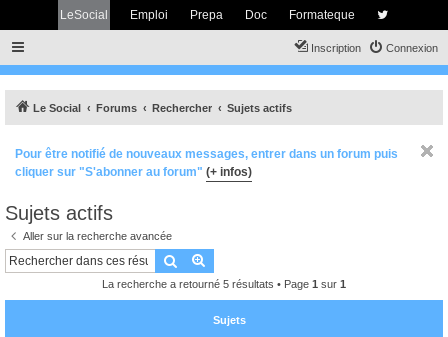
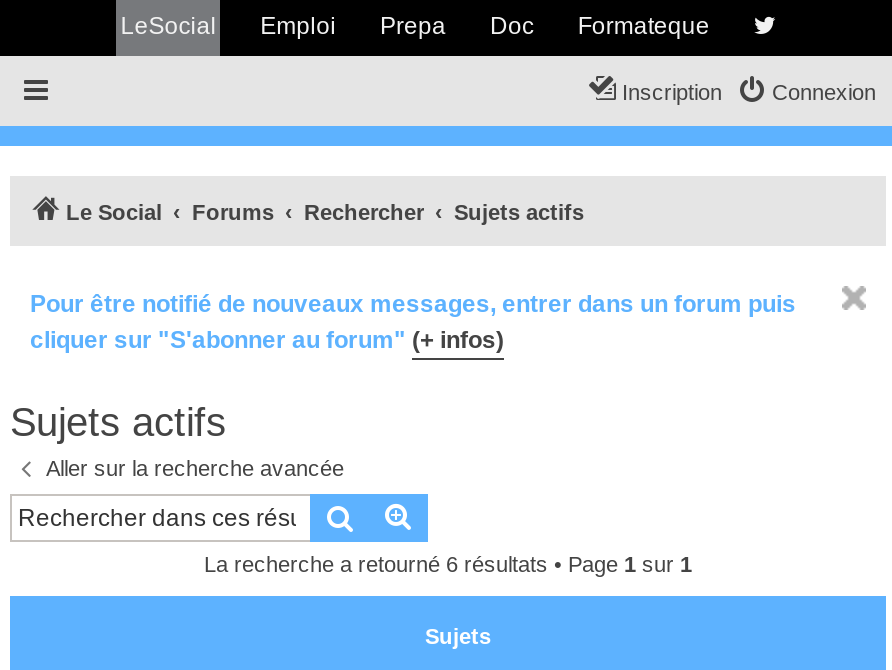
[102,277,346,289] La recherche a retourné 5 résultats • Page 1 sur 1 -> [204,551,692,575] La recherche a retourné 6 résultats • Page 1 sur 1

